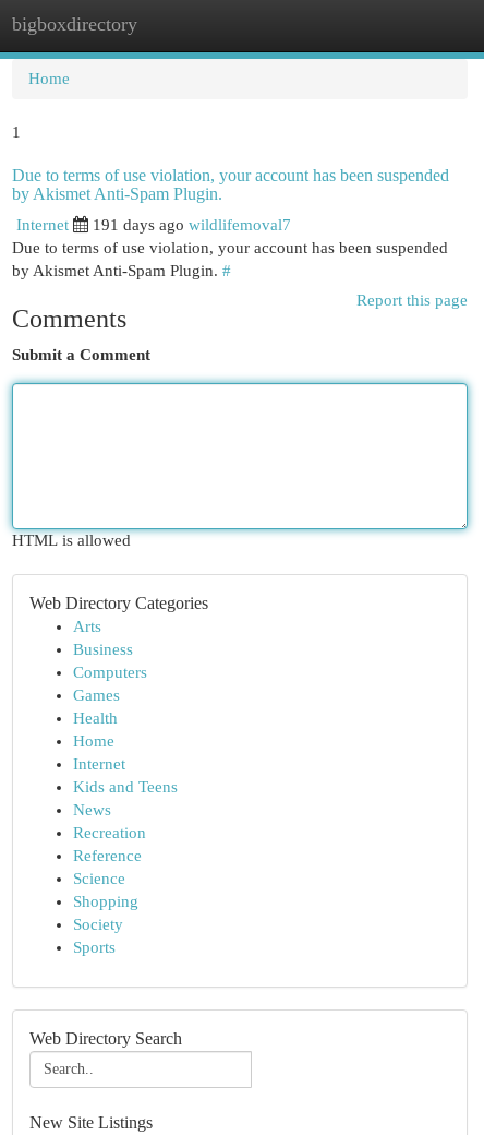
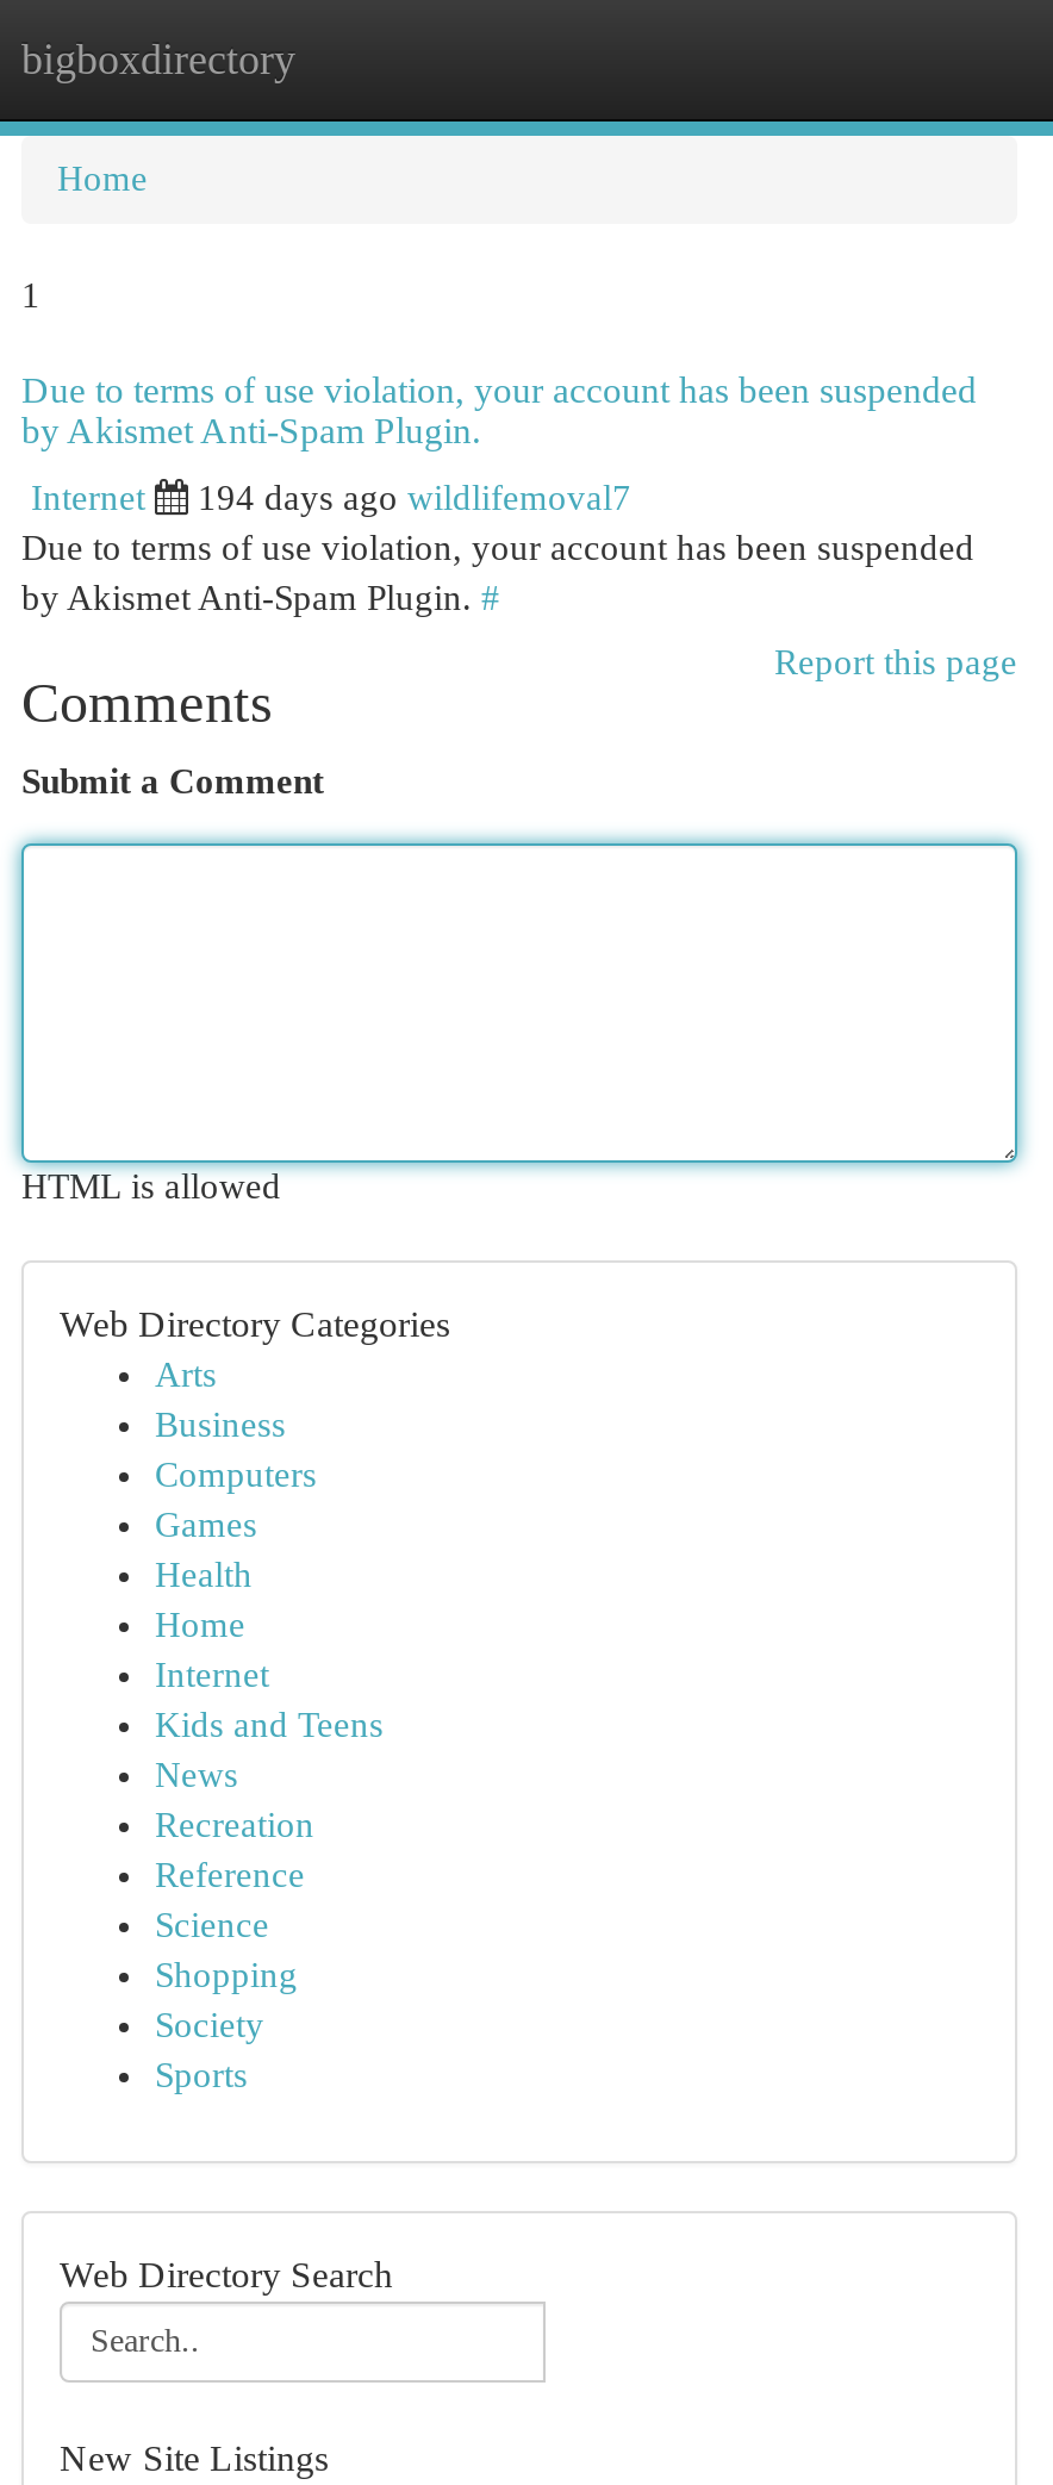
[93,216,291,234] 191 days ago wildlifemoval7 -> [198,479,631,517] 194 days ago wildlifemoval7

